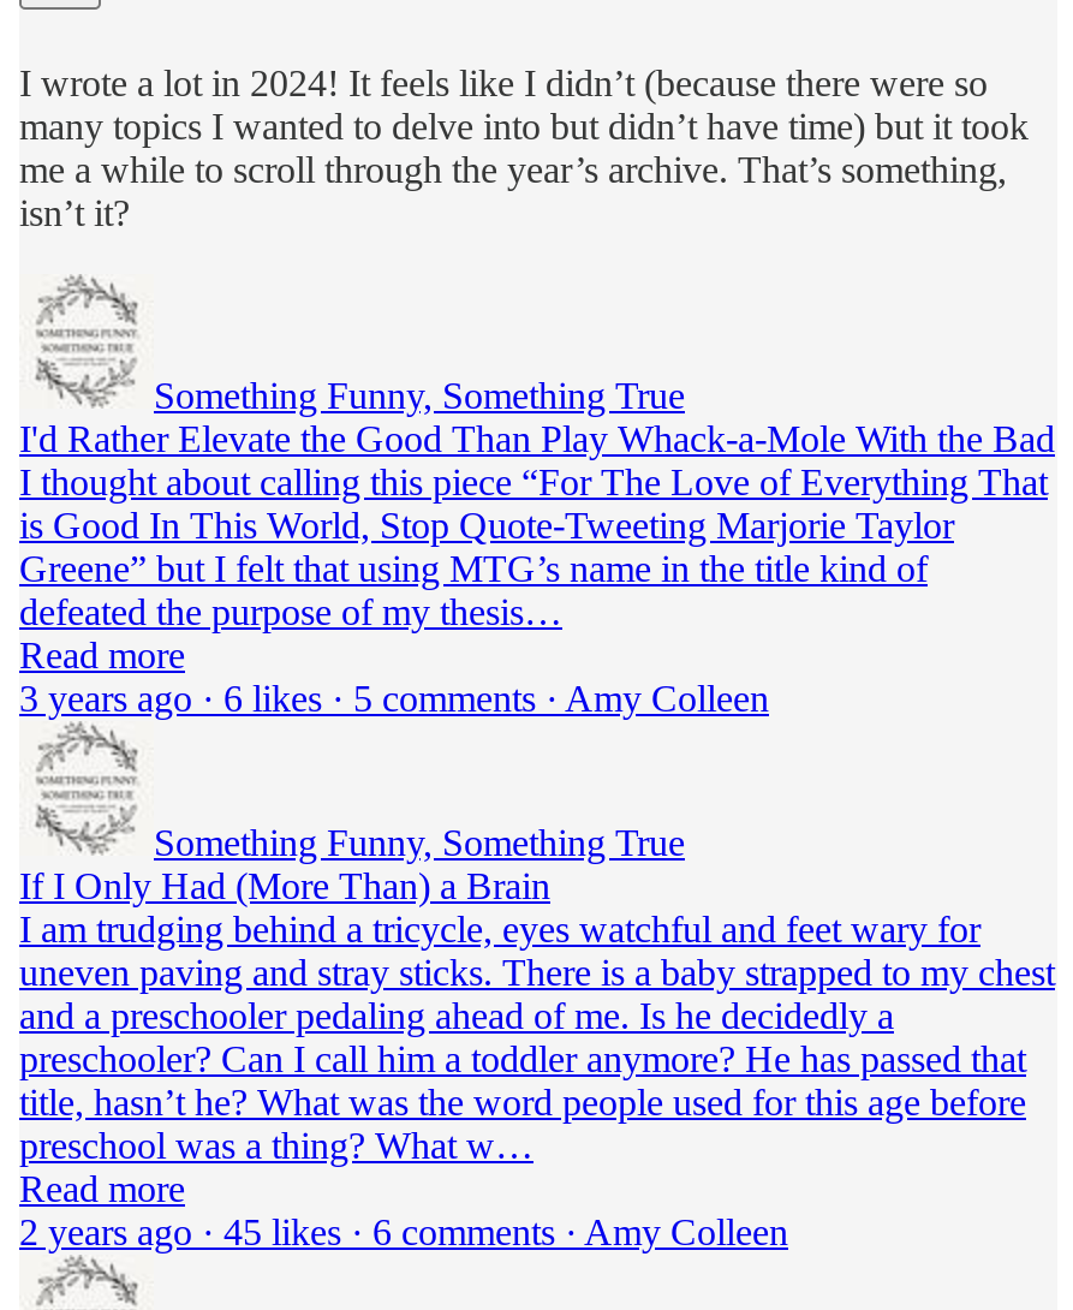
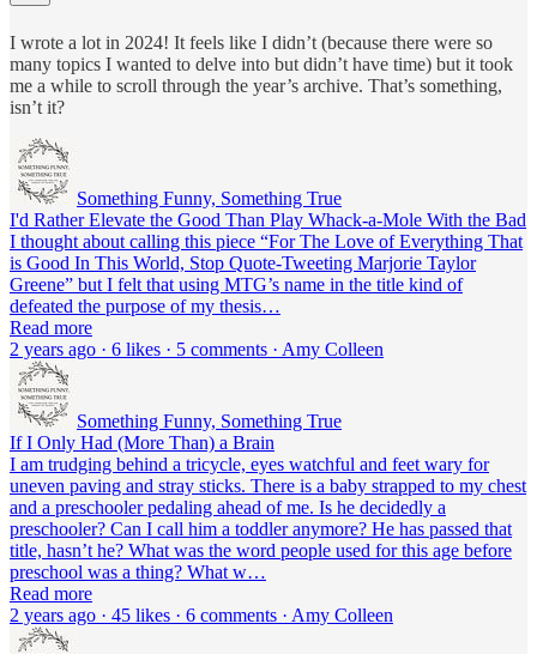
[19,677,769,718] 3 years ago · 6 likes · 5 comments · Amy Colleen -> [10,338,384,359] 2 years ago · 6 likes · 5 comments · Amy Colleen

